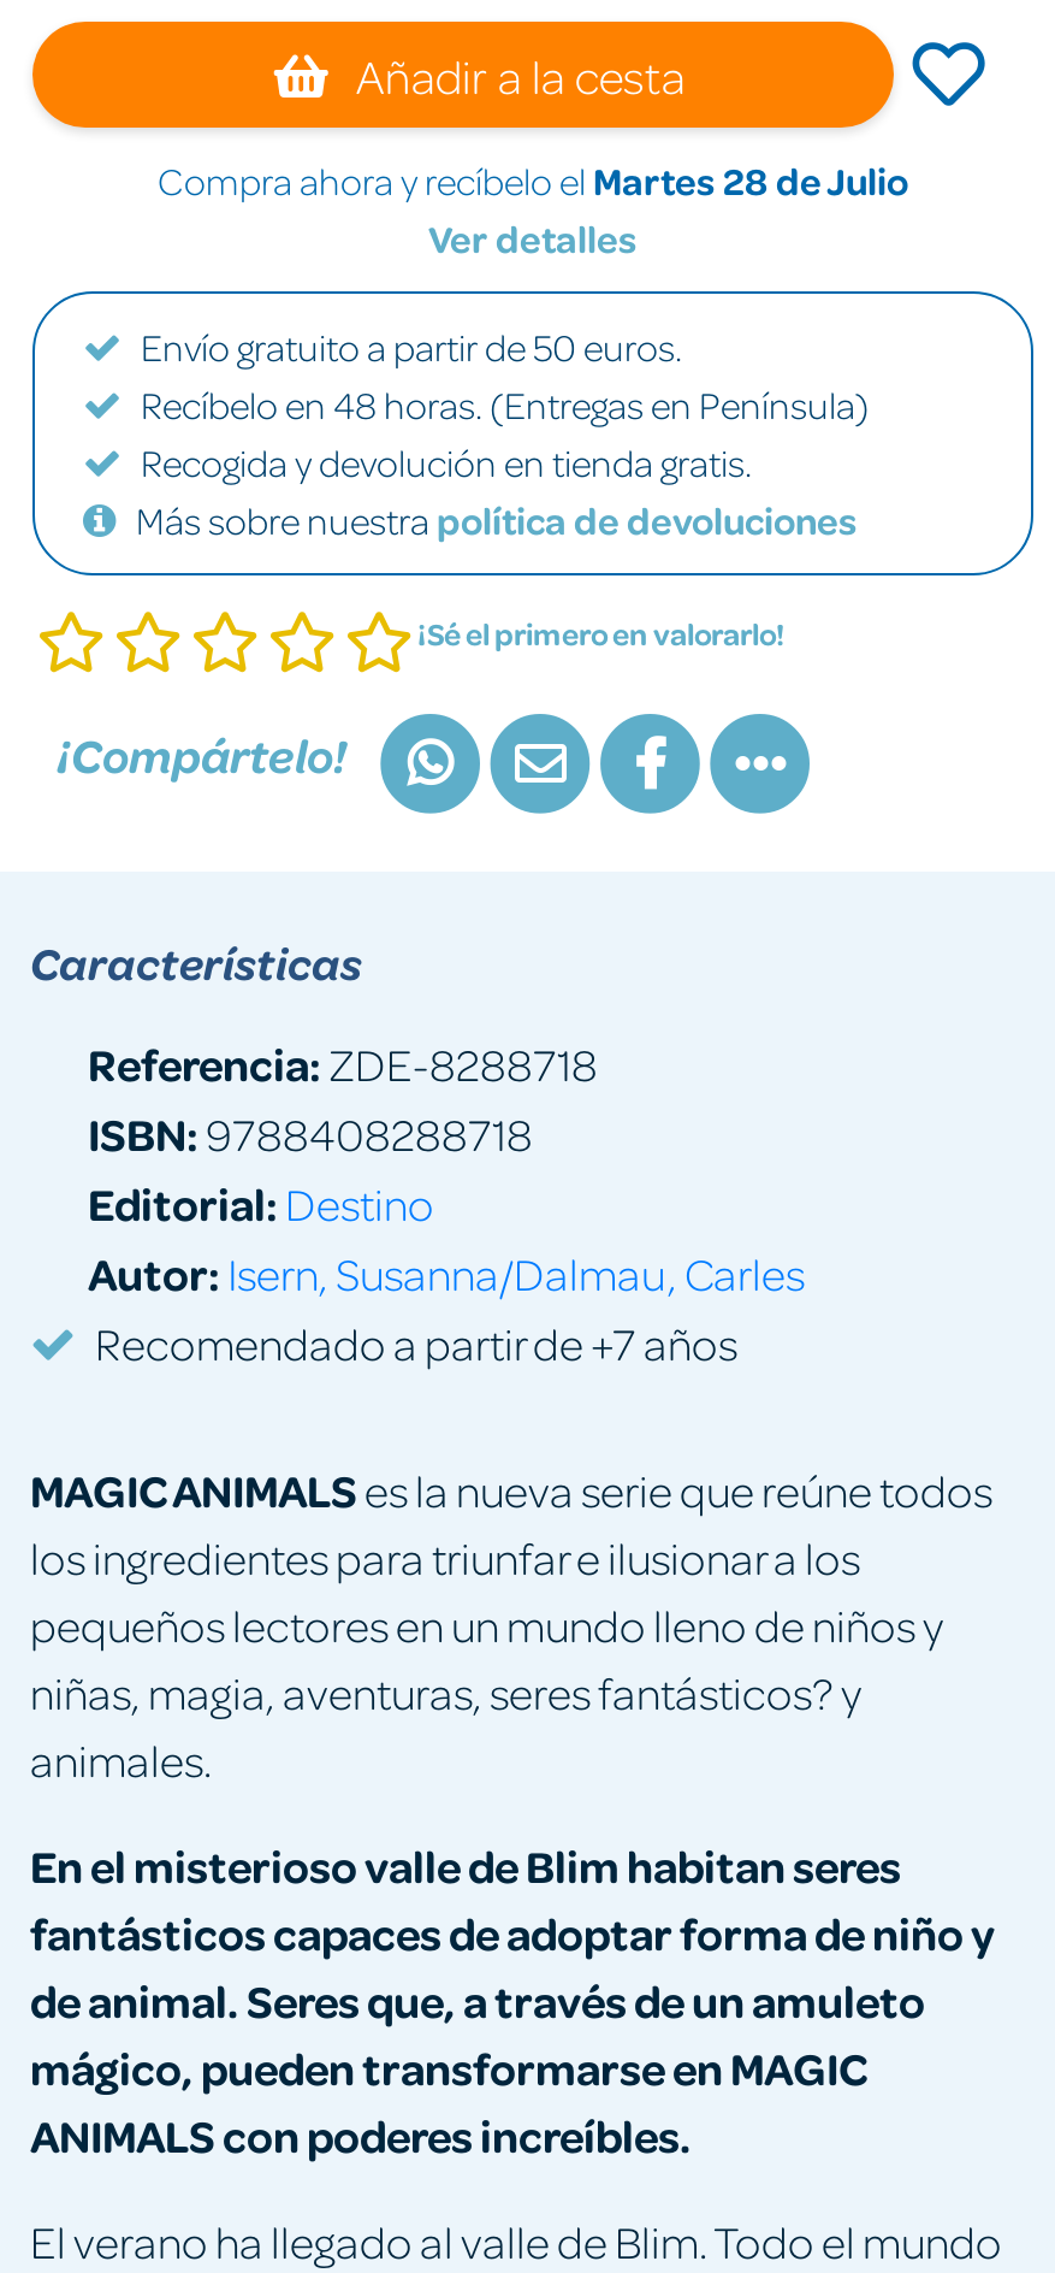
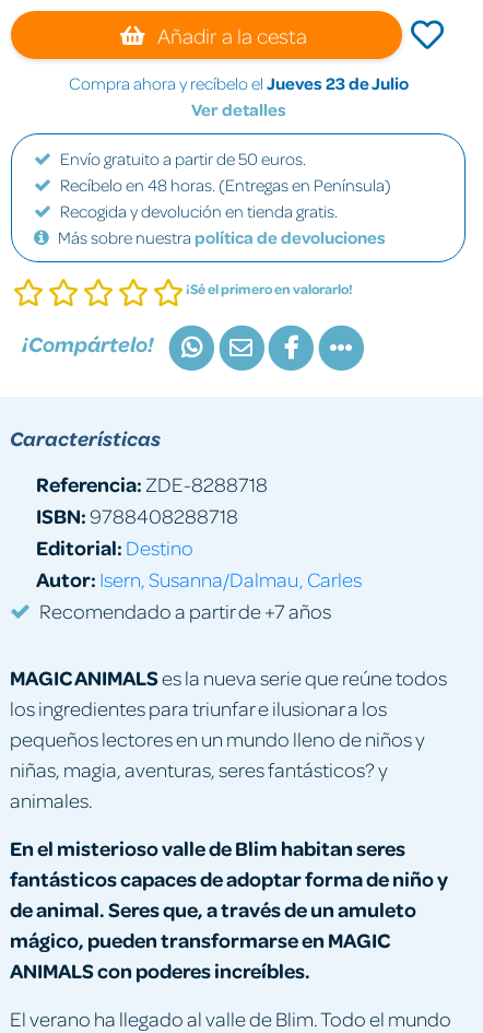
[158,157,908,205] Compra ahora y recíbelo el Martes 28 de Julio -> [68,72,408,94] Compra ahora y recíbelo el Jueves 23 de Julio

